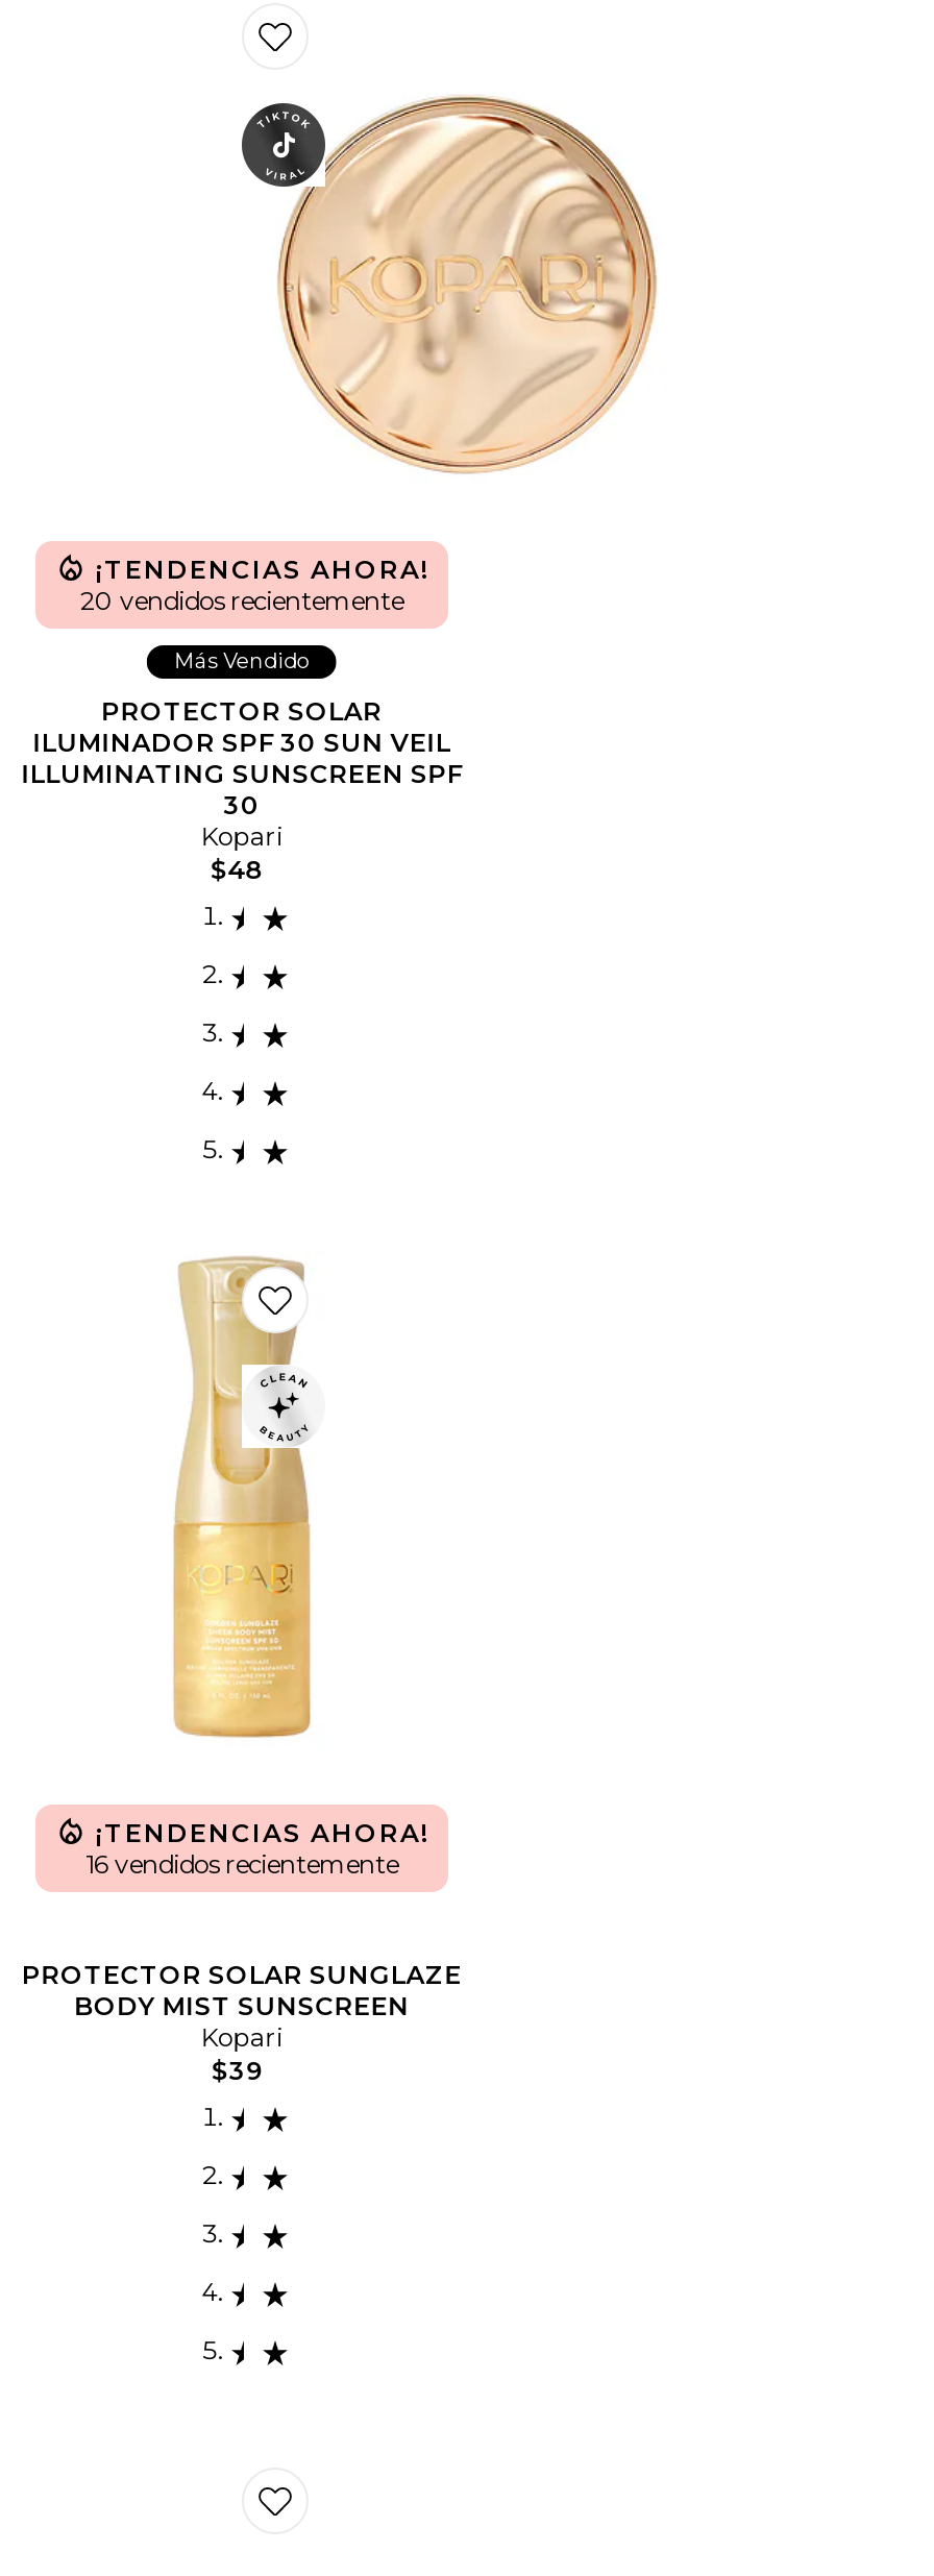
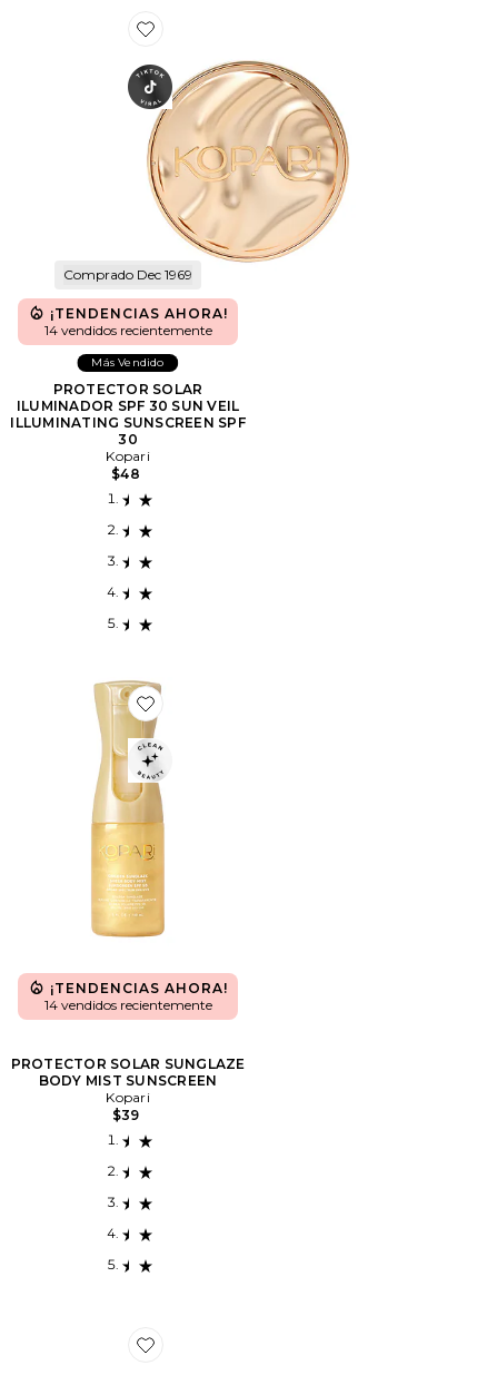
none -> [63,266,192,283] Comprado Dec 1969
[80,585,403,616] 20 vendidos recientemente -> [44,322,212,338] 14 vendidos recientemente
[85,1848,398,1880] 16 vendidos recientemente -> [44,996,212,1013] 14 vendidos recientemente

